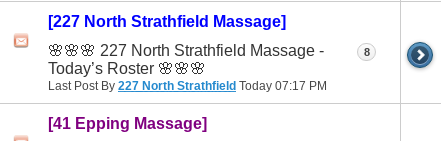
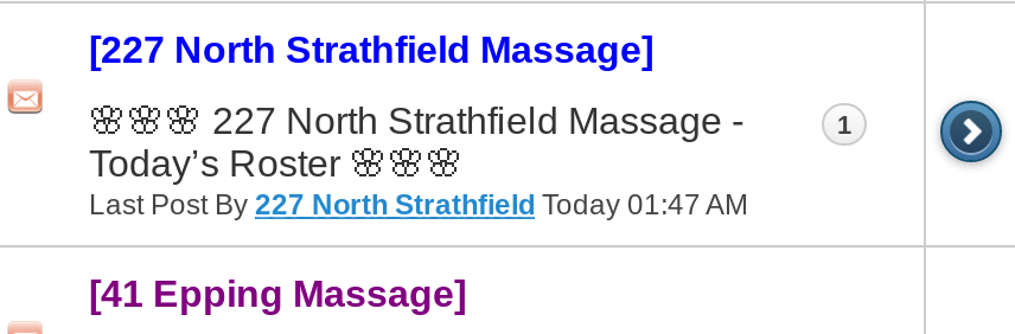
[363,46,369,58] 8 -> [837,109,851,138] 1
[48,79,327,93] Last Post By 227 North Strathfield Today 07:17 PM -> [89,187,748,220] Last Post By 227 North Strathfield Today 01:47 AM

